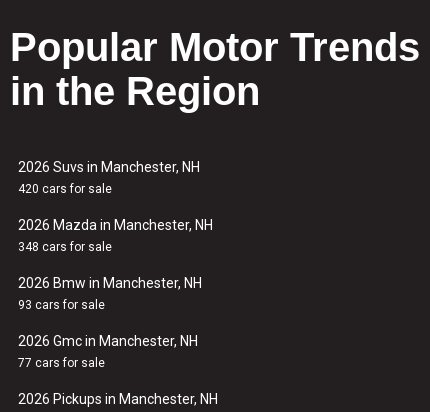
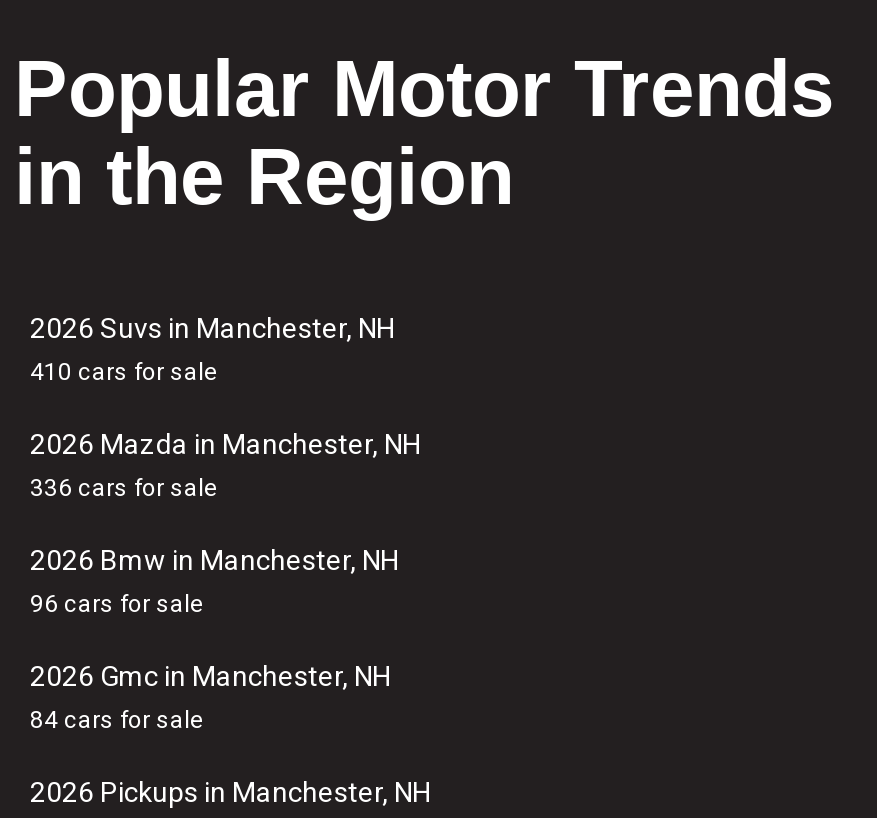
[18,182,112,196] 420 cars for sale -> [30,358,218,386] 410 cars for sale
[18,240,112,254] 348 cars for sale -> [30,474,218,502] 336 cars for sale
[18,298,105,312] 93 cars for sale -> [30,590,204,618] 96 cars for sale
[18,356,105,370] 77 cars for sale -> [30,706,204,734] 84 cars for sale

